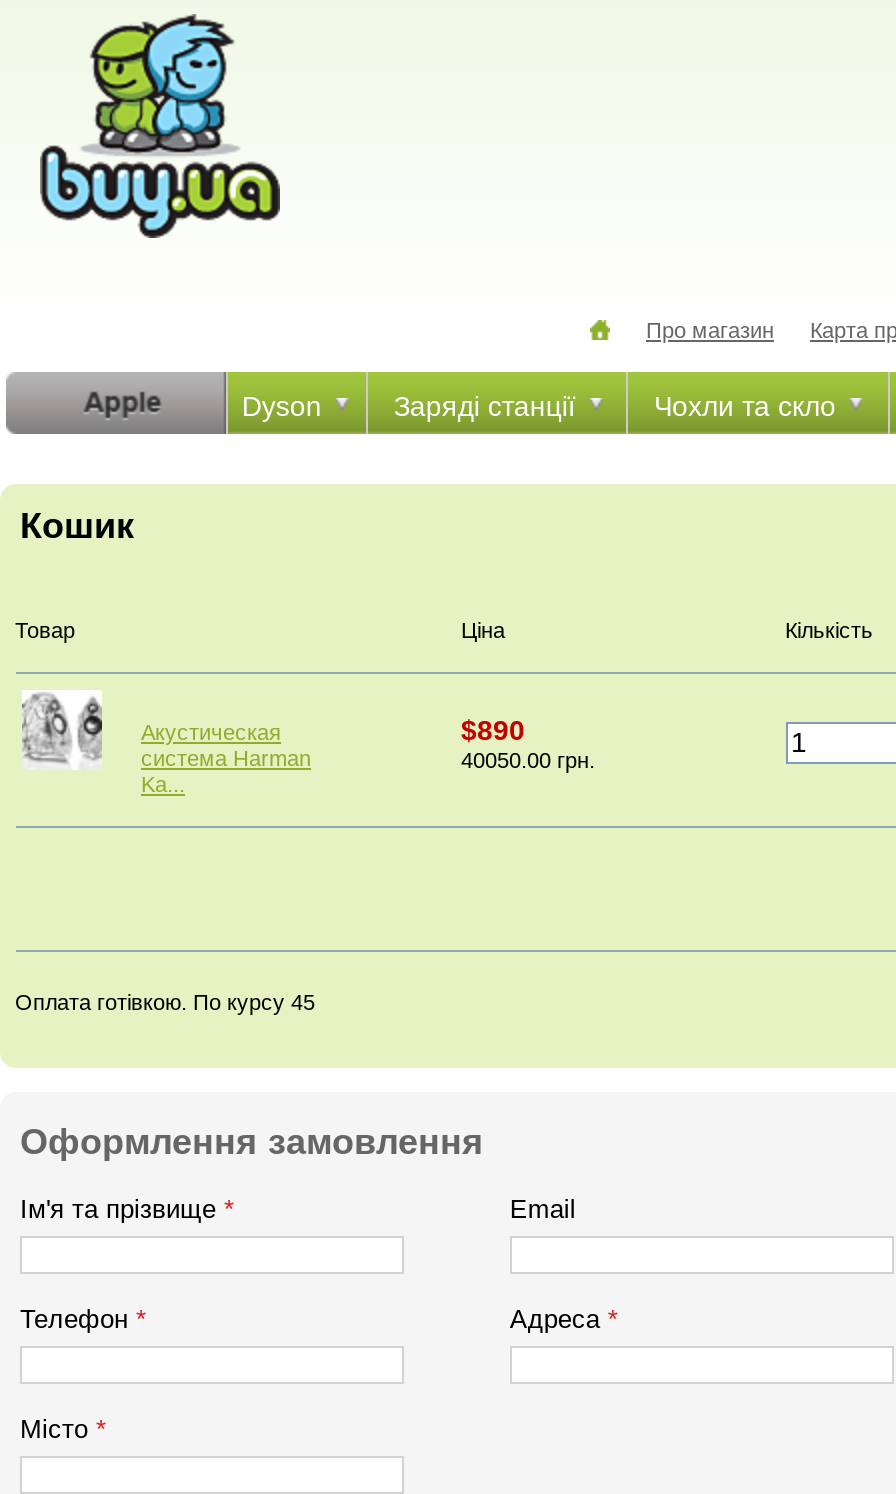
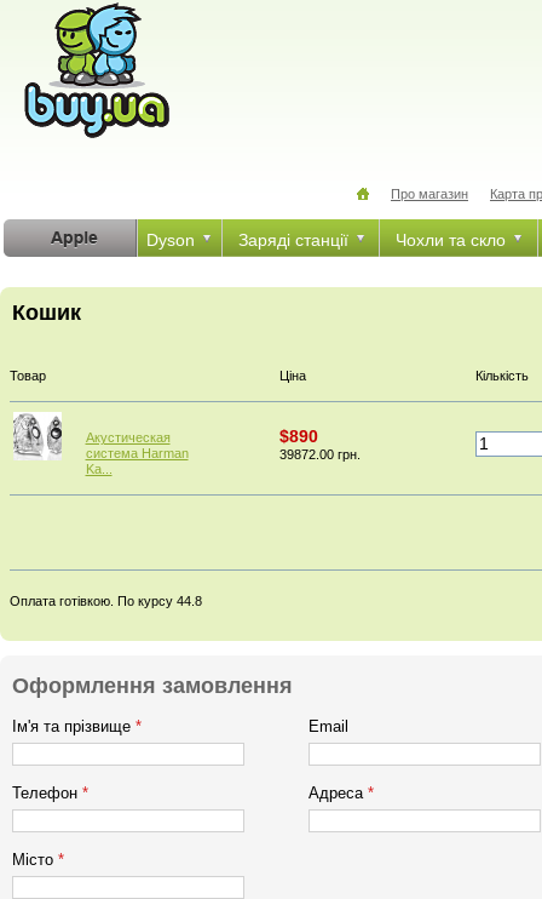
[461,748,595,772] 40050.00 грн. -> [279,447,360,462] 39872.00 грн.
[15,990,315,1014] Оплата готівкою. По курсу 45 -> [9,594,201,608] Оплата готівкою. По курсу 44.8

